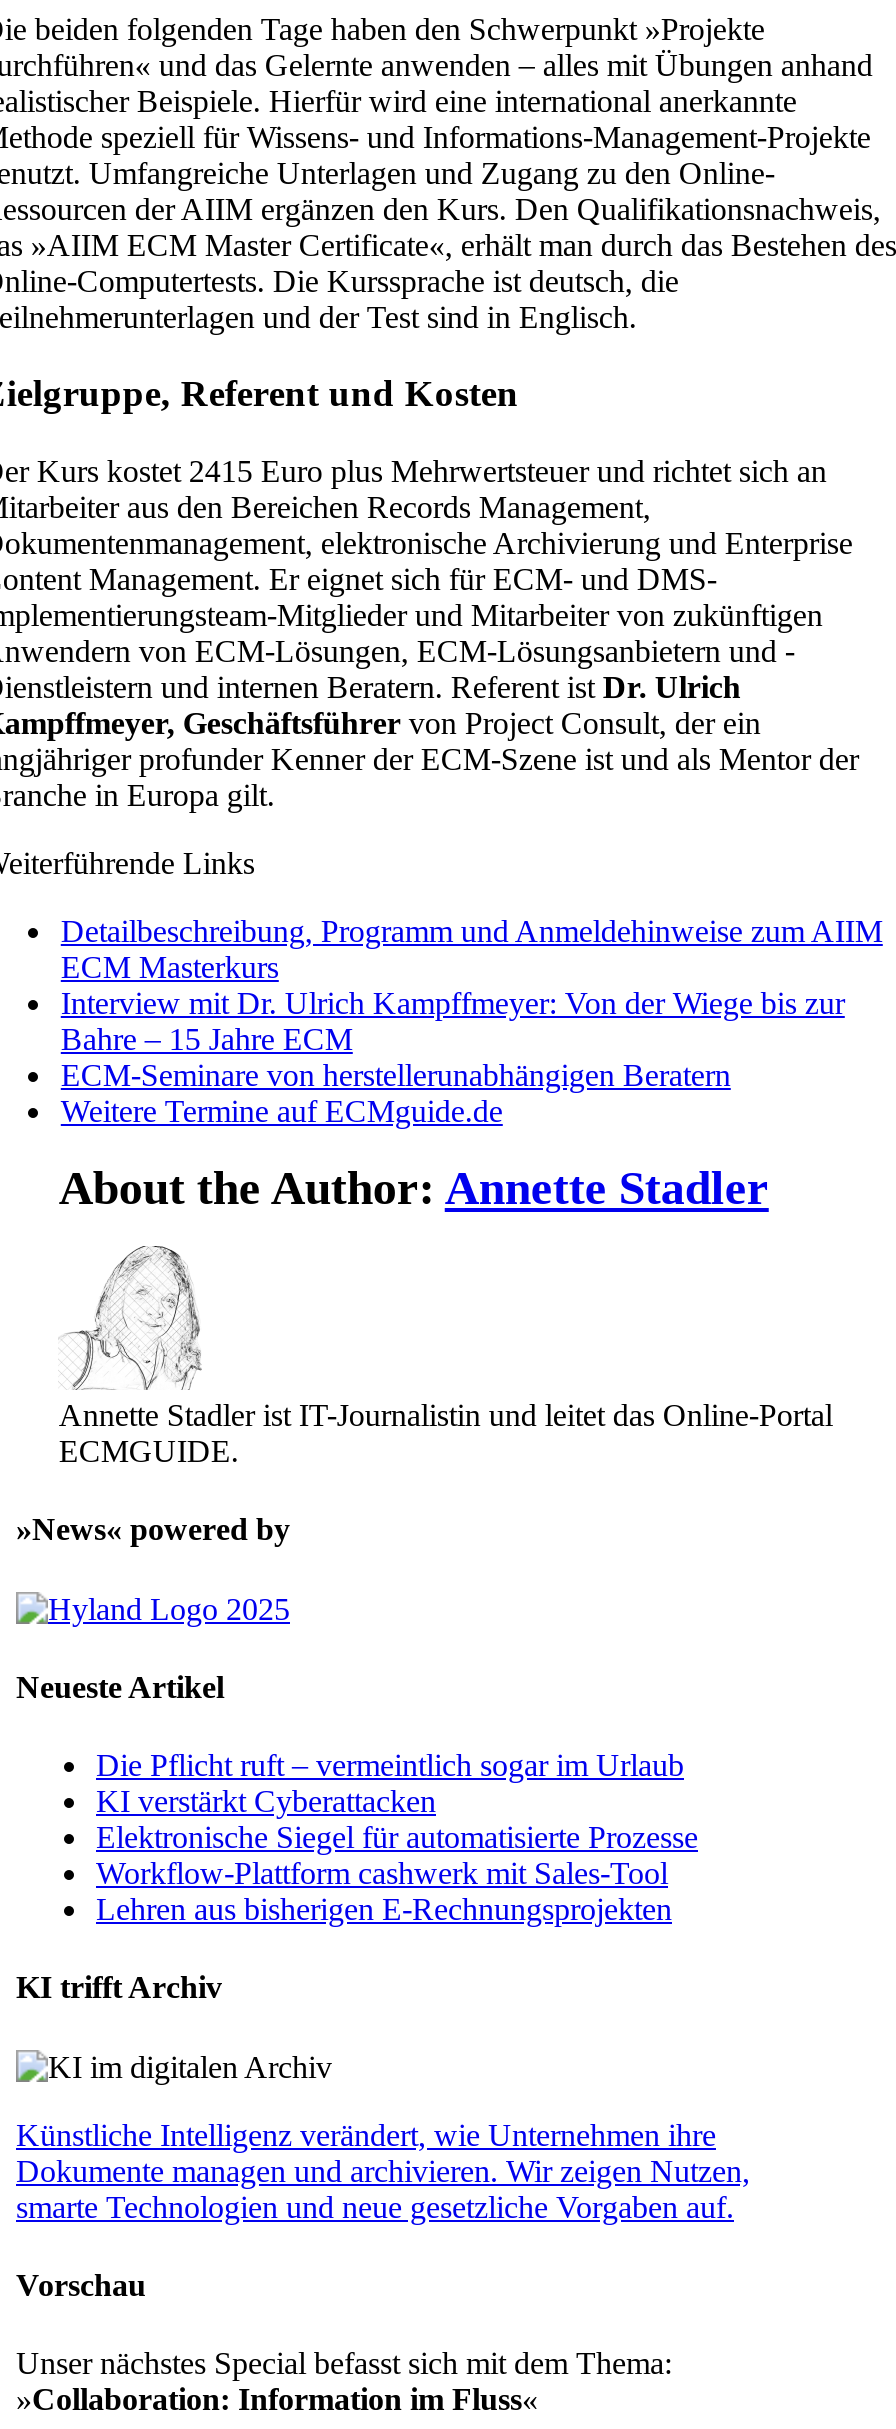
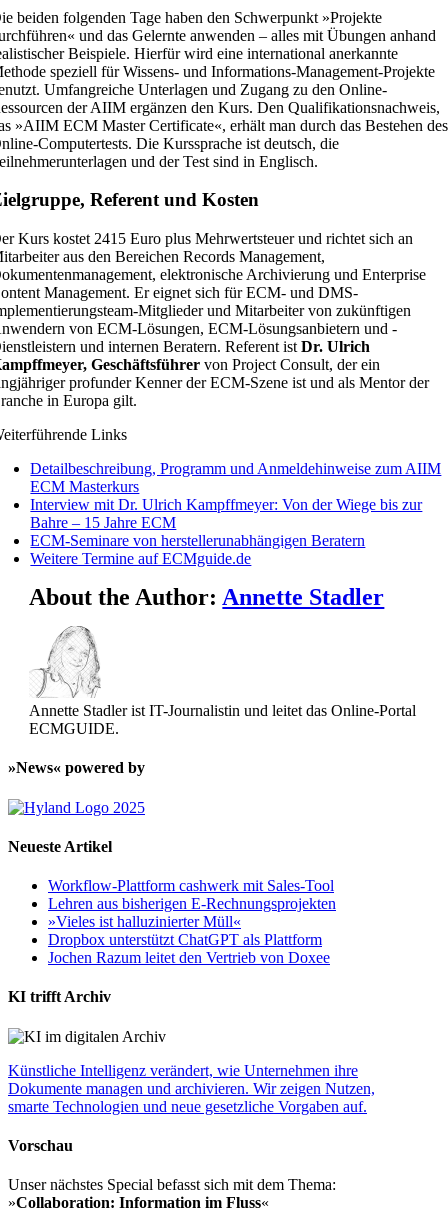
[96,1748,698,1854] Die Pflicht ruft – vermeintlich sogar im Urlaub | KI verstärkt Cyberattacken | Elektronische Siegel für automatisierte Prozesse -> none
moved [96,1856,672,1926] -> [48,877,336,912]: Workflow-Plattform cashwerk mit Sales-Tool | Lehren aus bisherigen E-Rechnungsprojekten
none -> [48,913,330,966] »Vieles ist halluzinierter Müll« | Dropbox unterstützt ChatGPT als Plattform | Jochen Razum leitet den Vertrieb von Doxee

